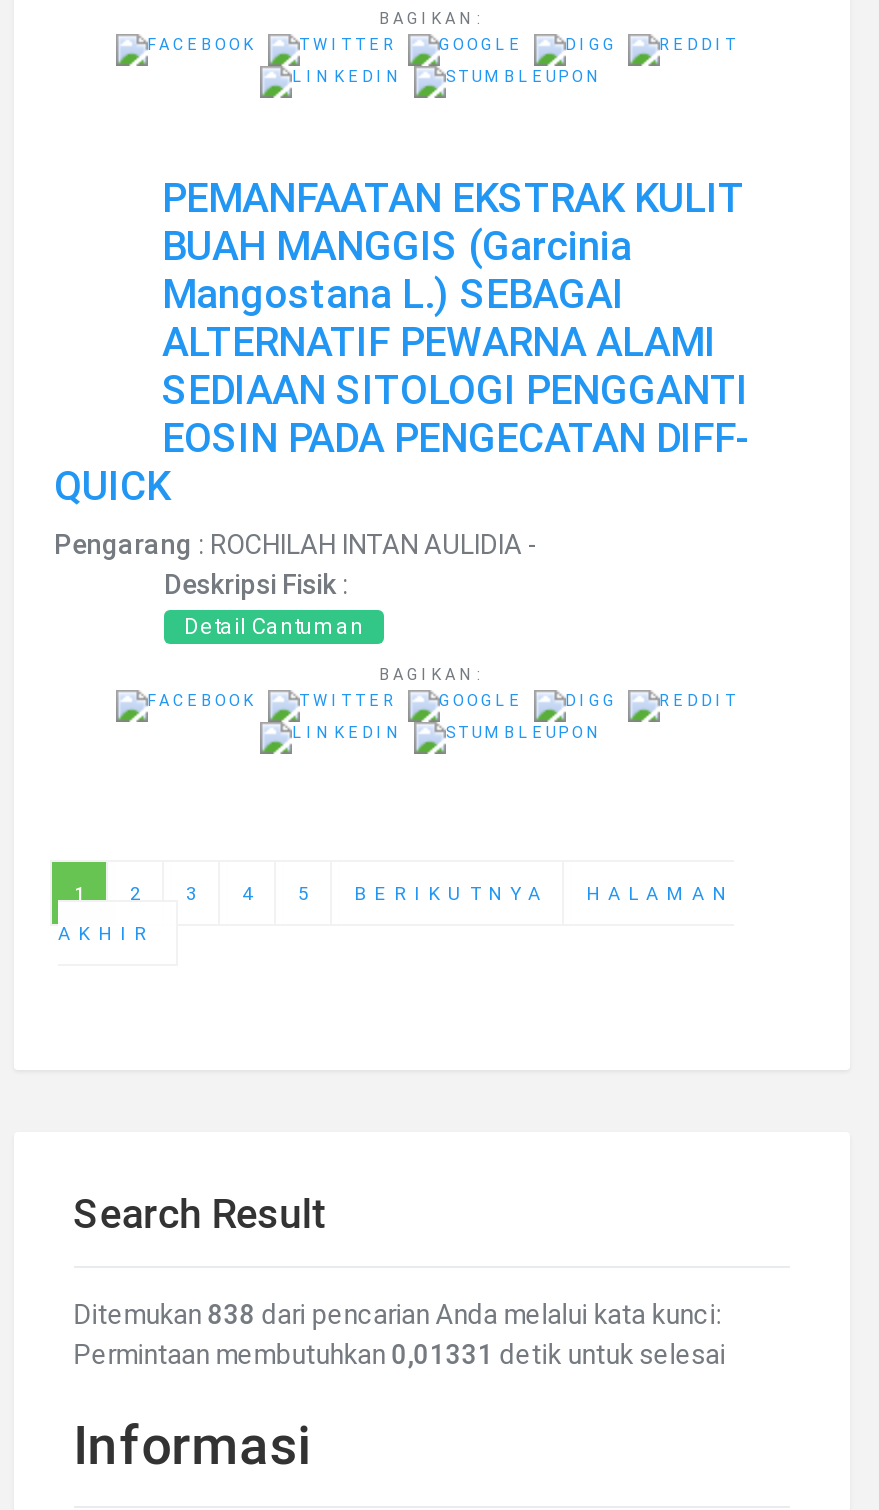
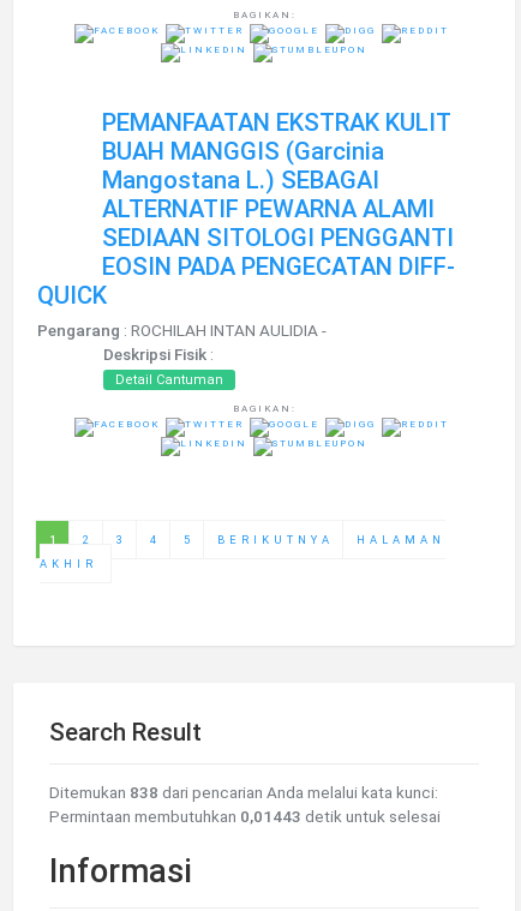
[73,1338,725,1370] Permintaan membutuhkan 0,01331 detik untuk selesai -> [49,807,440,826] Permintaan membutuhkan 0,01443 detik untuk selesai

